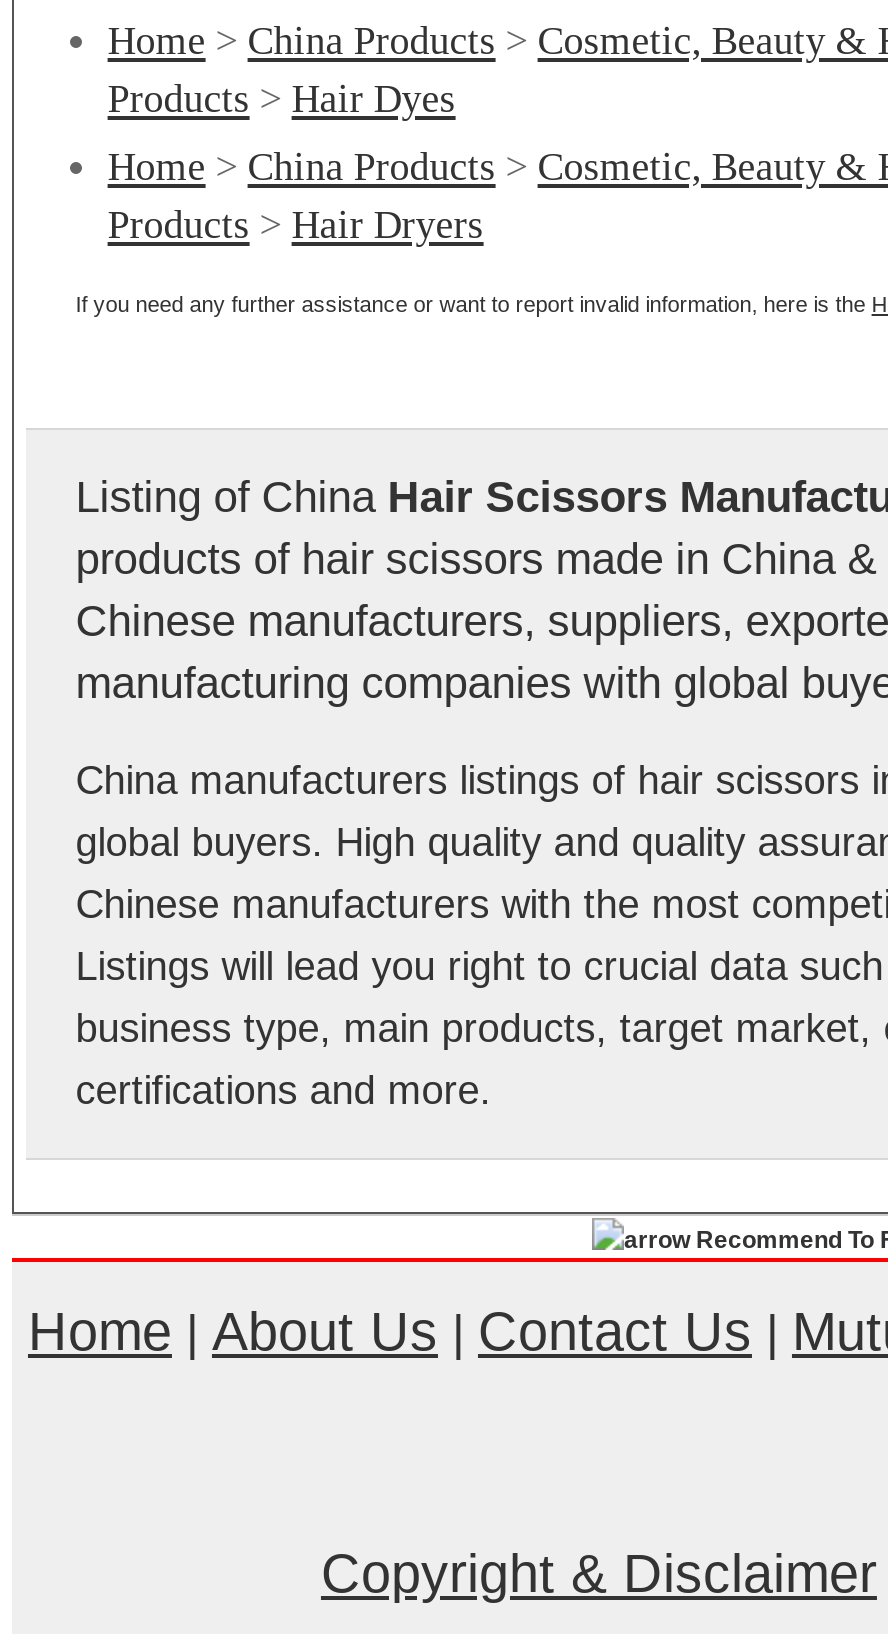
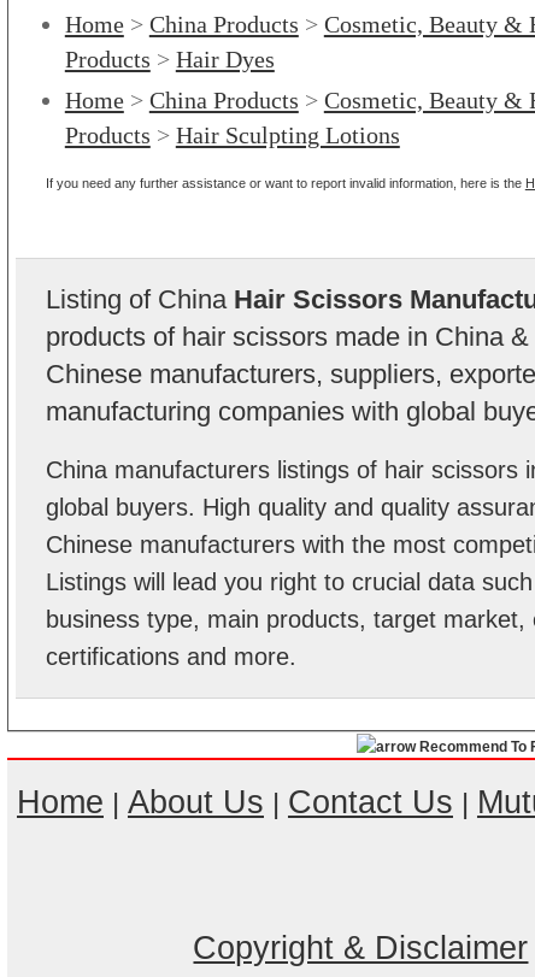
[108,202,484,246] Products > Hair Dryers -> [65,122,400,148] Products > Hair Sculpting Lotions

